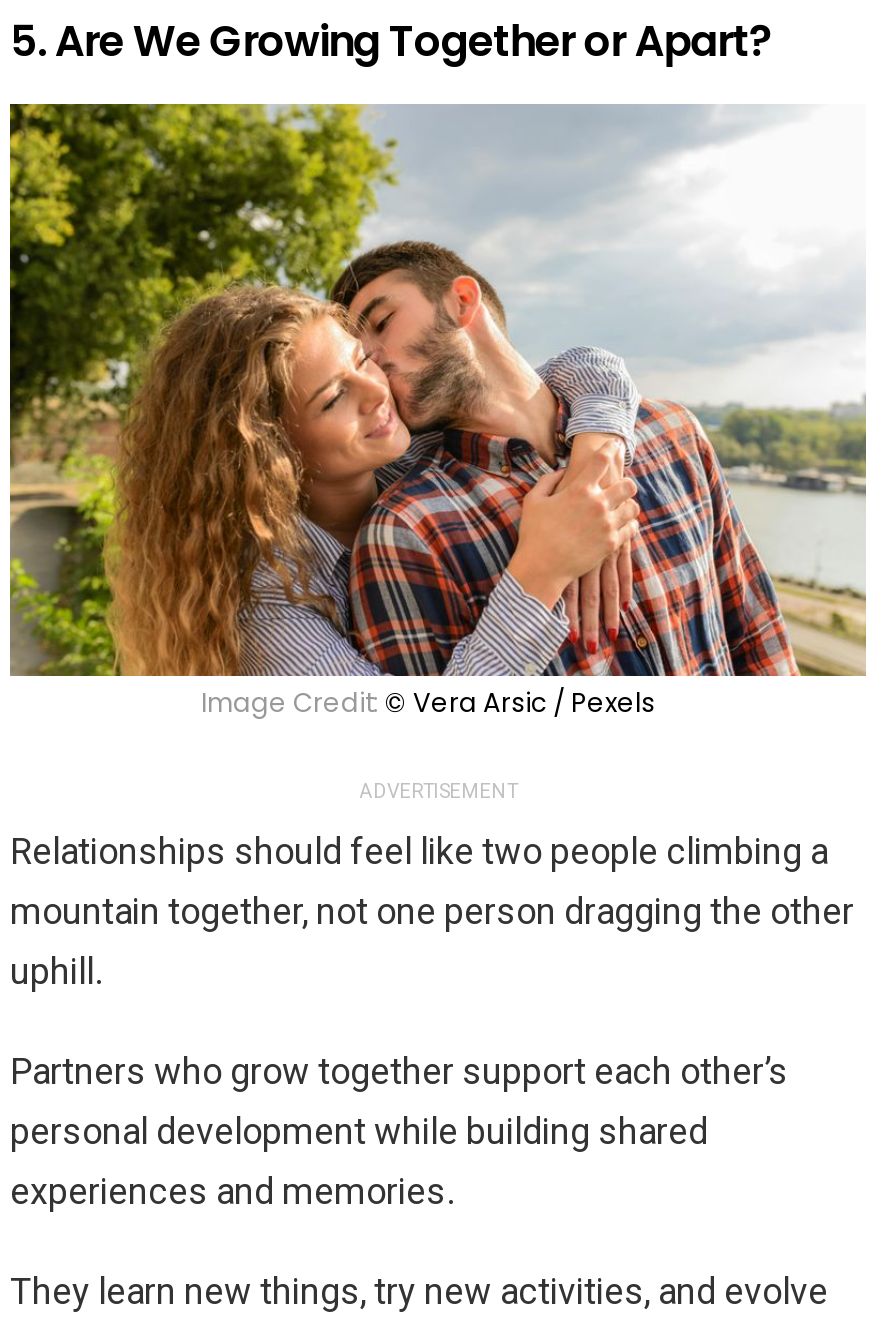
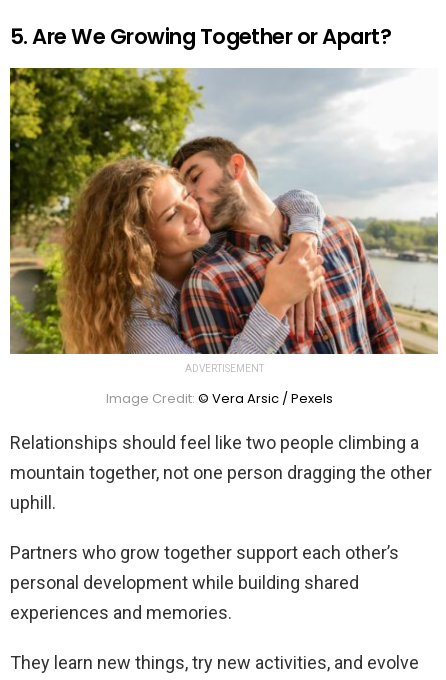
moved [201,684,655,722] -> [105,389,332,408]: Image Credit: © Vera Arsic / Pexels
moved [359,780,517,802] -> [184,363,263,374]: ADVERTISEMENT

